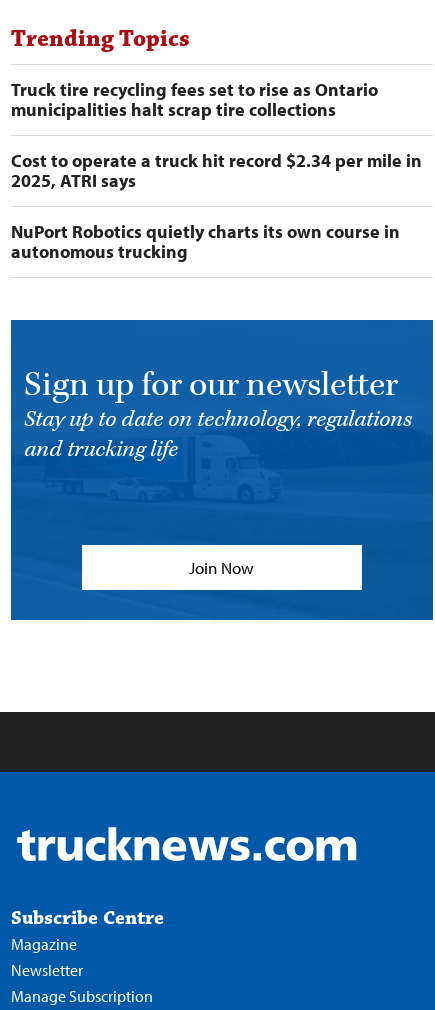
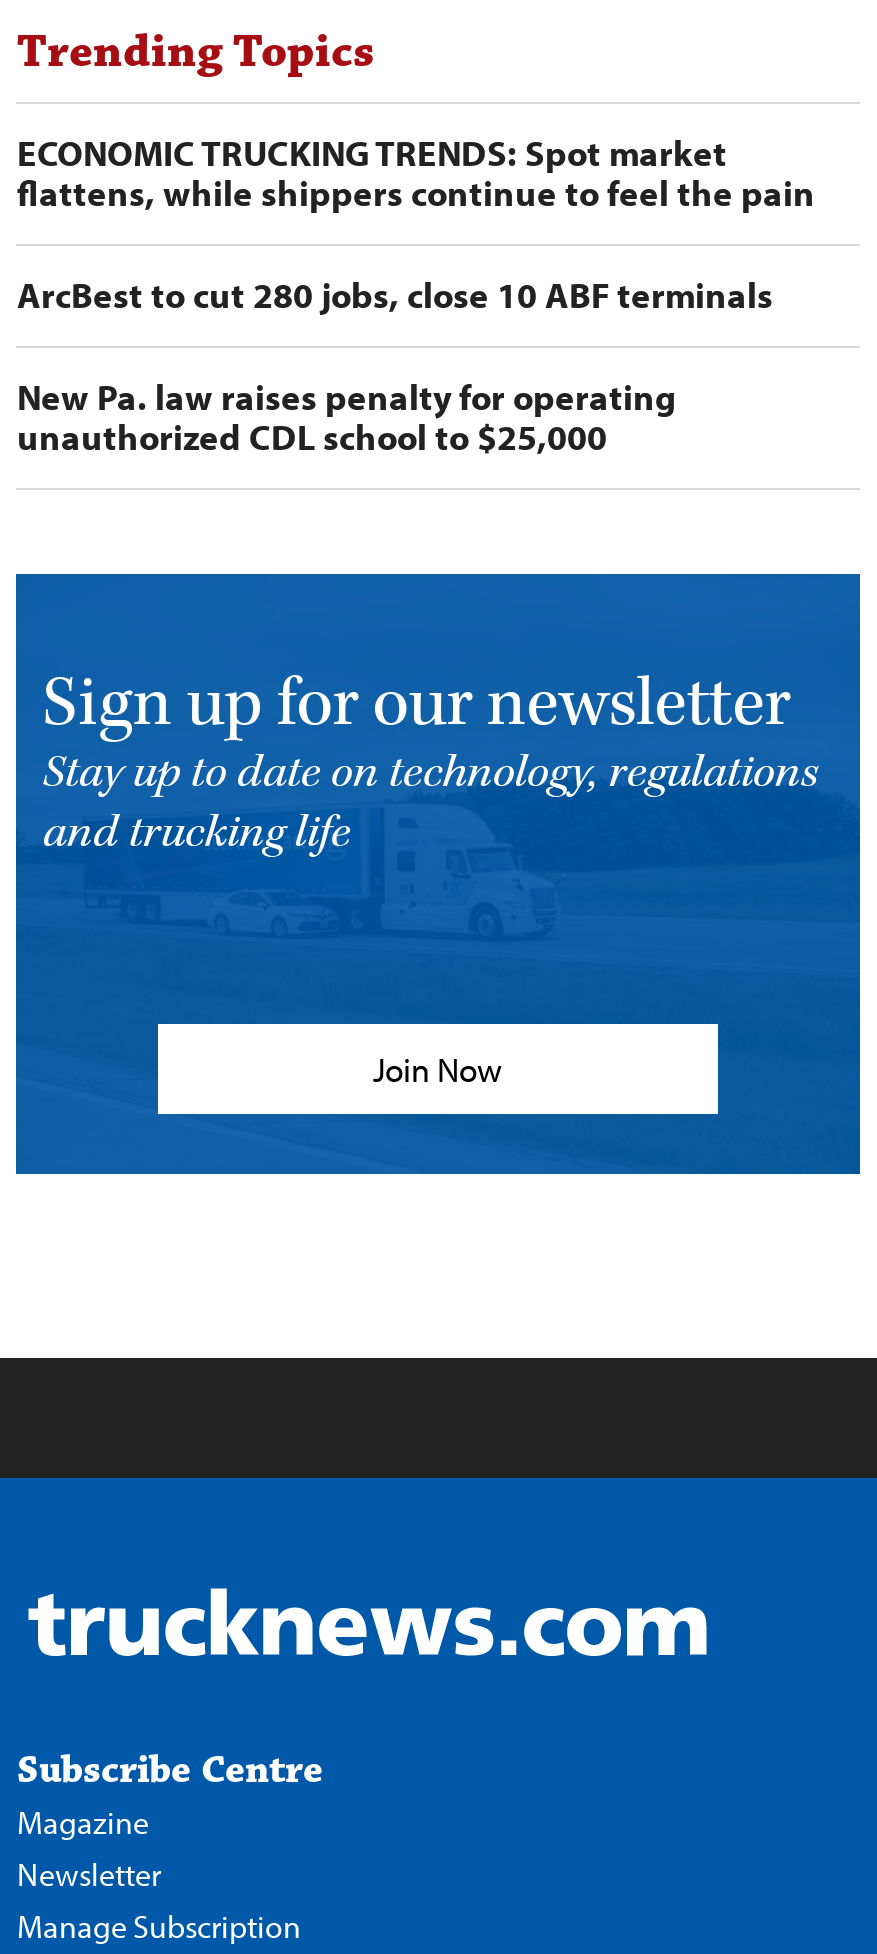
[11,78,378,121] Truck tire recycling fees set to rise as Ontario | municipalities halt scrap tire collections -> [17,130,815,216] ECONOMIC TRUCKING TRENDS: Spot market | flattens, while shippers continue to feel the pain
[11,149,422,192] Cost to operate a truck hit record $2.34 per mile in | 2025, ATRI says -> [17,272,773,318] ArcBest to cut 280 jobs, close 10 ABF terminals
[11,220,400,263] NuPort Robotics quietly charts its own course in | autonomous trucking -> [17,374,677,460] New Pa. law raises penalty for operating | unauthorized CDL school to $25,000

